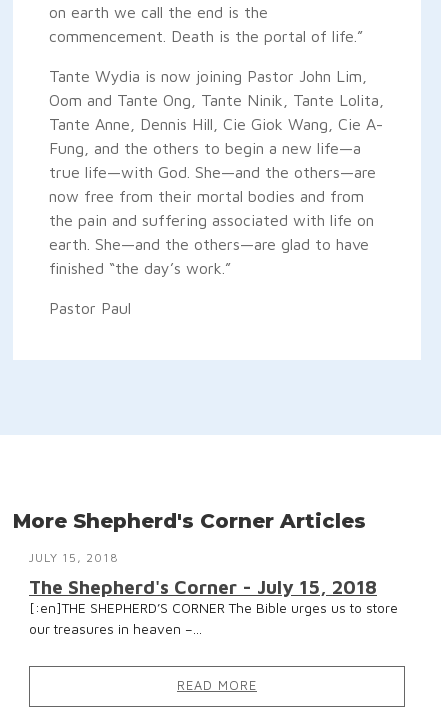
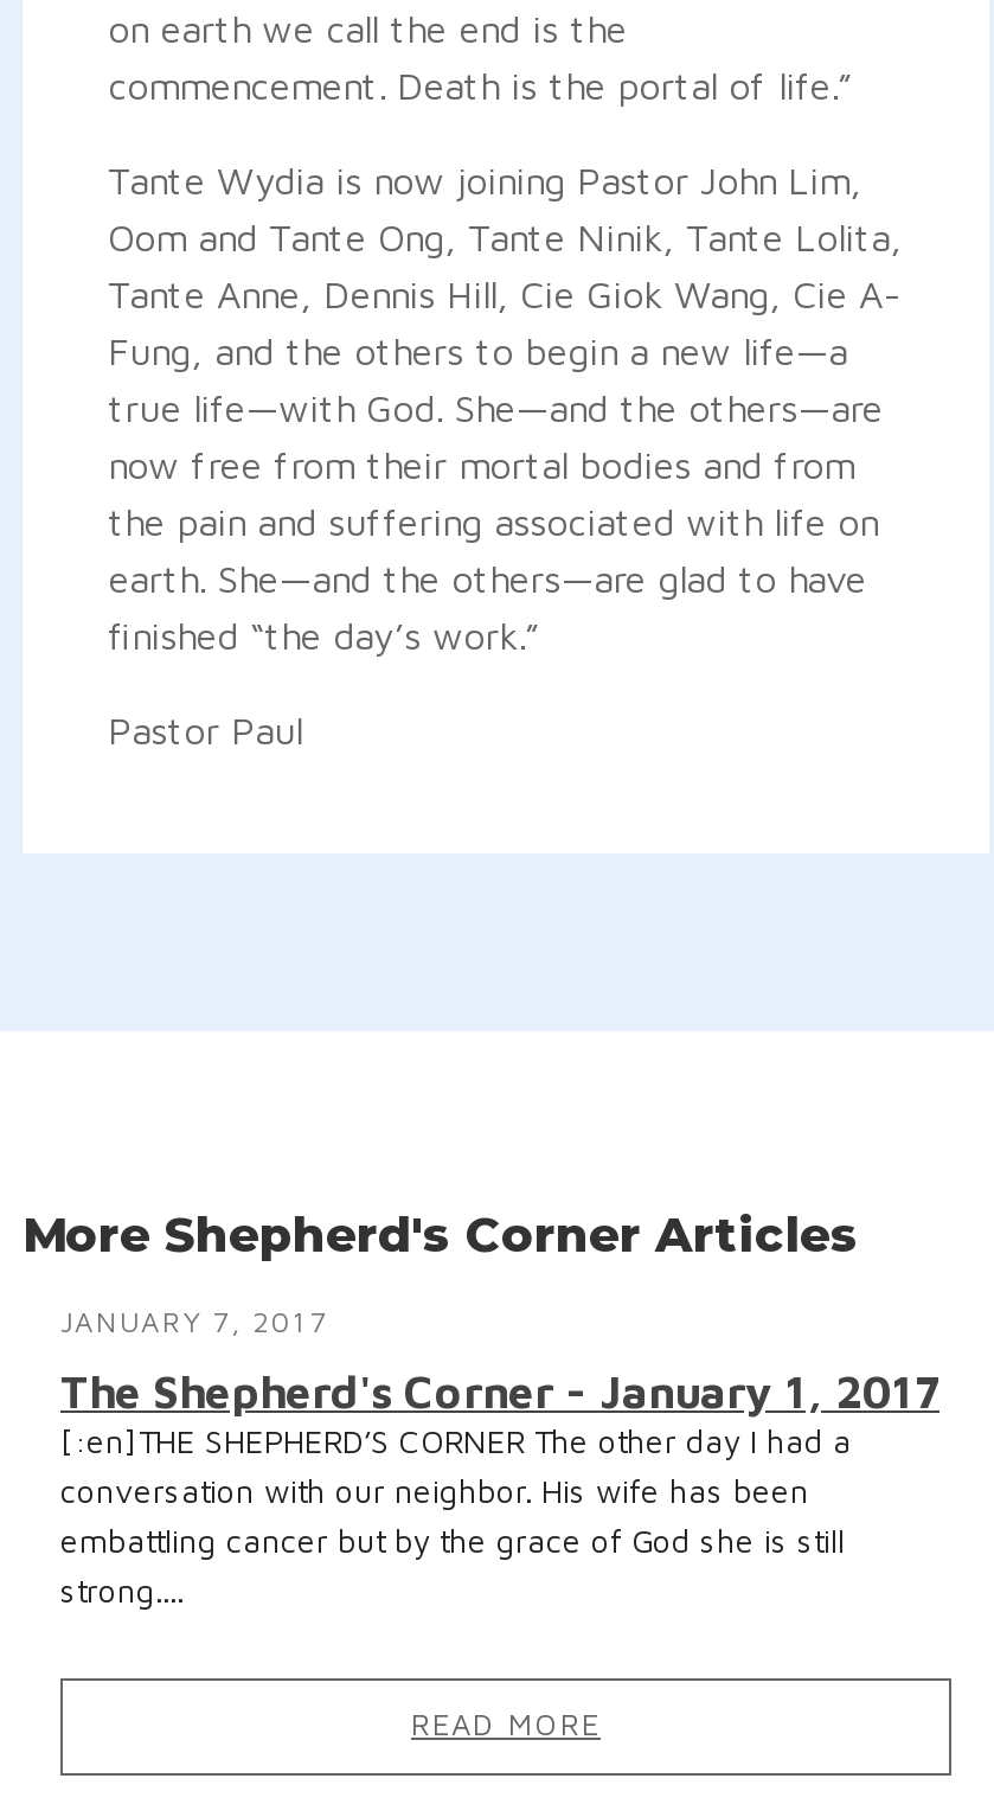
[29,550,398,637] JULY 15, 2018 | The Shepherd's Corner - July 15, 2018 | [:en]THE SHEPHERD’S CORNER The Bible urges us to store | our treasures in heaven –... -> [60,1304,940,1610] JANUARY 7, 2017 | The Shepherd's Corner - January 1, 2017 | [:en]THE SHEPHERD’S CORNER The other day I had a | conversation with our neighbor. His wife has been | embattling cancer but by the grace of God she is still | strong....

